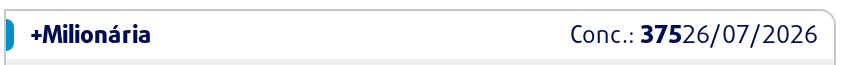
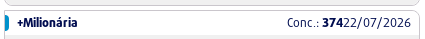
[570,19,818,49] Conc.: 37526/07/2026 -> [287,15,411,30] Conc.: 37422/07/2026

